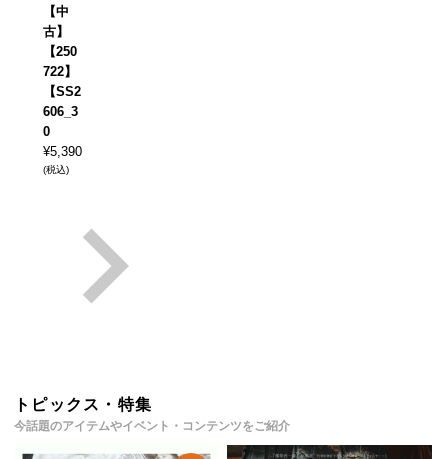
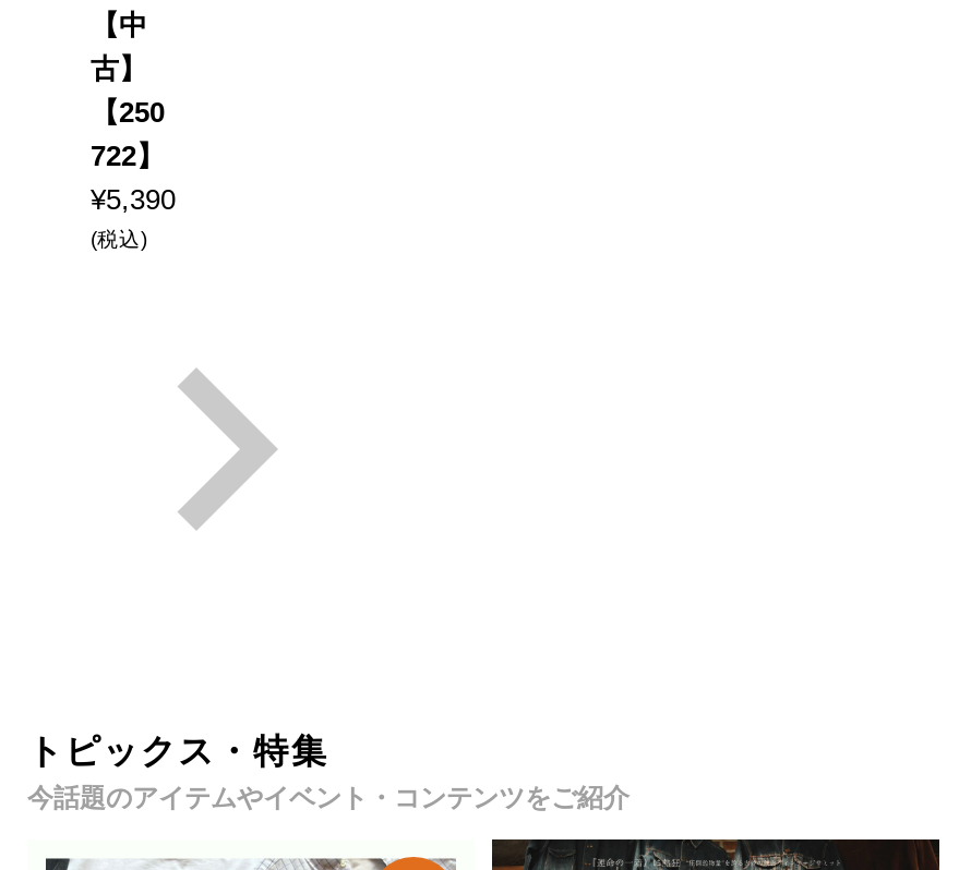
[43,84,81,139] 【SS2 | 606_3 | 0 -> none

